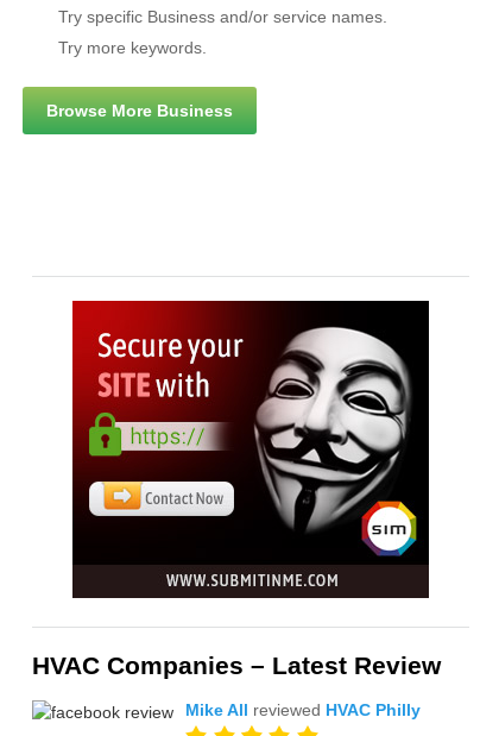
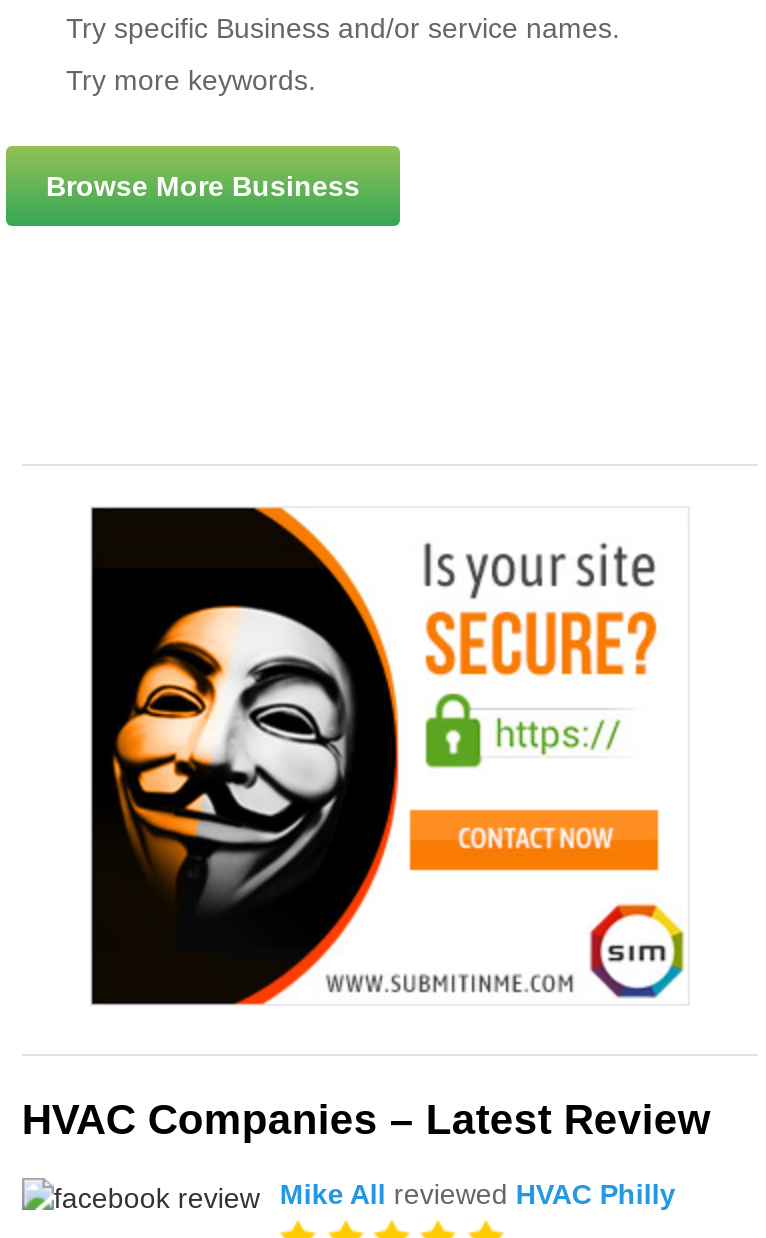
[71,300,430,599] [image] -> [90,506,690,1006] [image]

